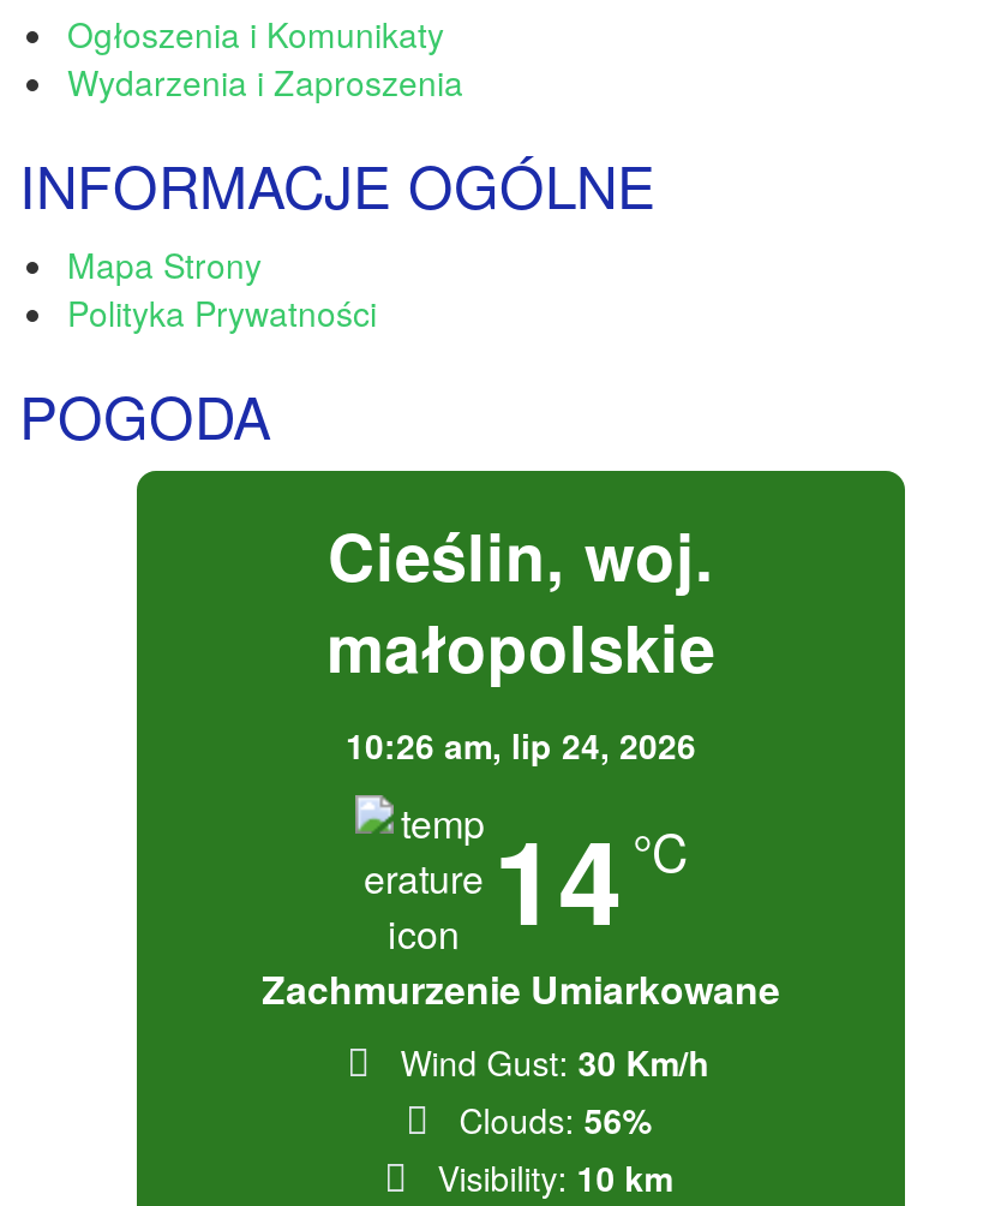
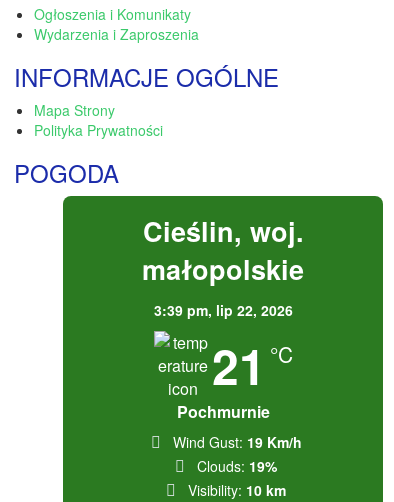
[262,721,780,1016] 10:26 am, lip 24, 2026 | 14 °C | Zachmurzenie Umiarkowane -> [153,300,292,423] 3:39 pm, lip 22, 2026 | 21 °C | Pochmurnie
[400,1038,710,1086] Wind Gust: 30 Km/h -> [173,432,302,452] Wind Gust: 19 Km/h
[459,1095,651,1144] Clouds: 56% -> [197,456,277,476] Clouds: 19%

